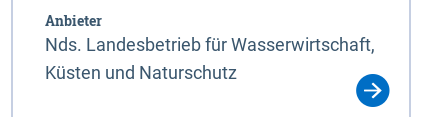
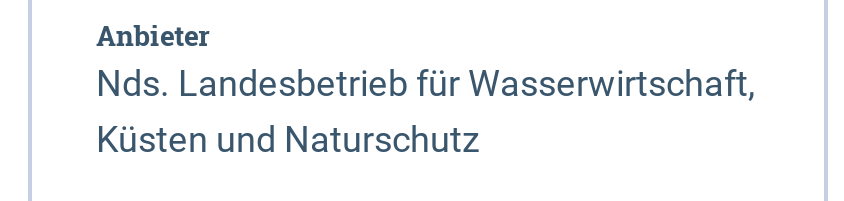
[355,73,391,108] [image] -> none

